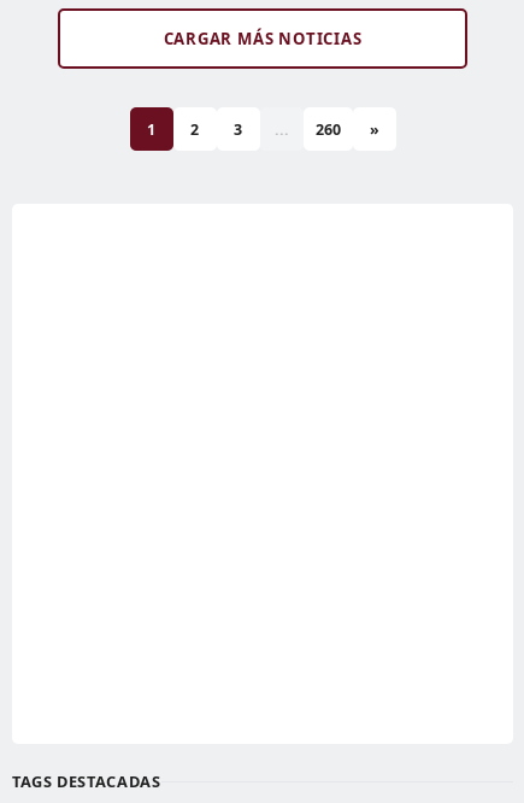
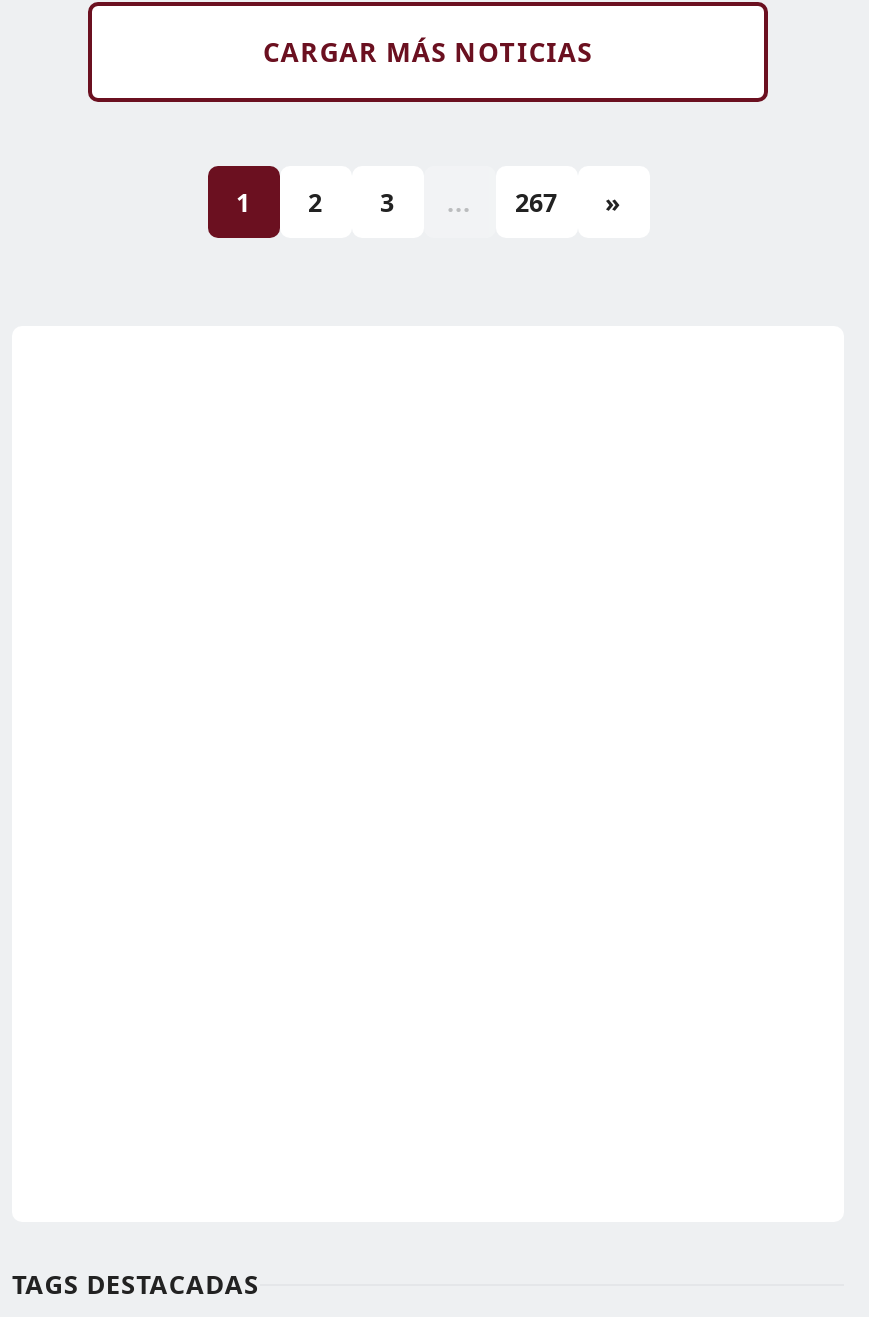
[315,119,340,139] 260 -> [515,185,557,219] 267

